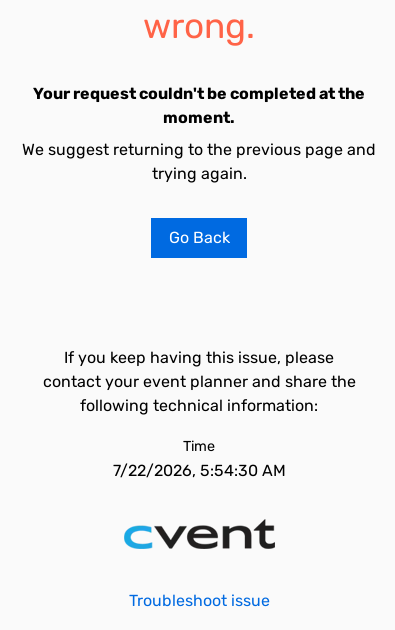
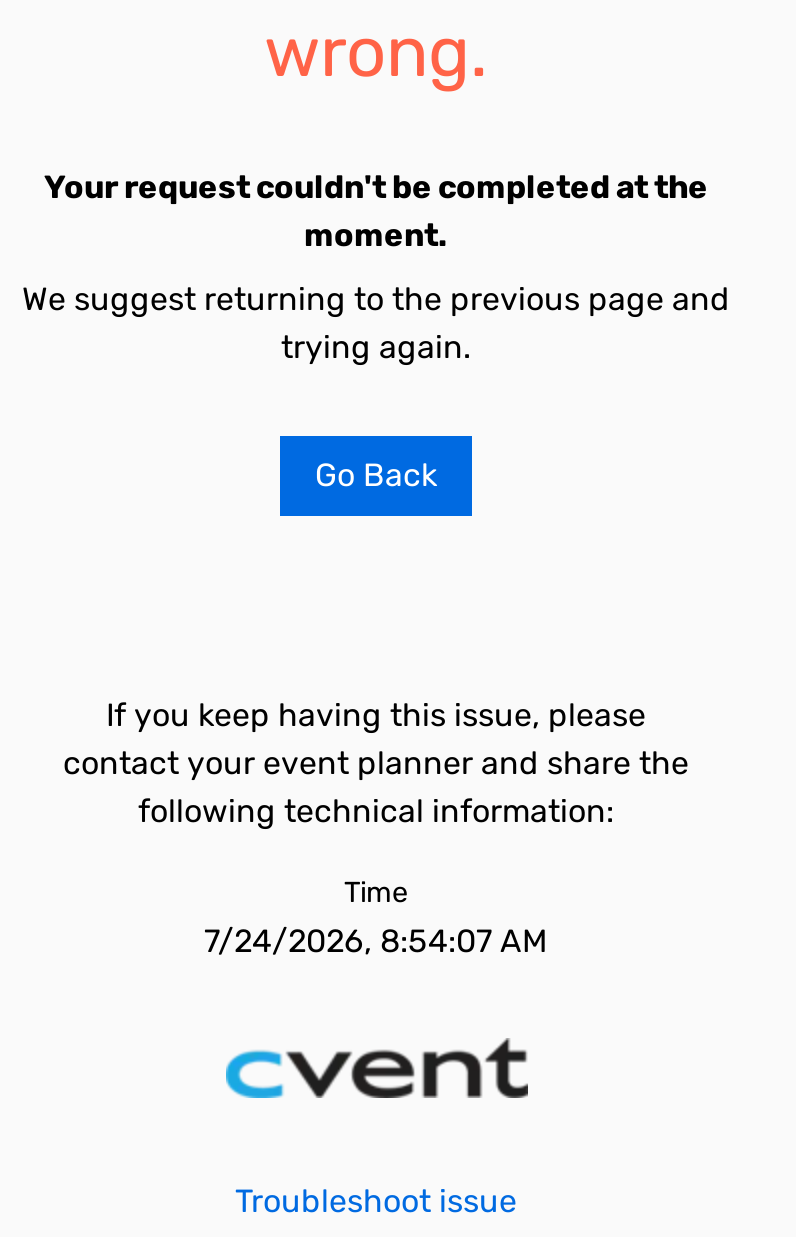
[112,461,285,480] 7/22/2026, 5:54:30 AM -> [204,922,548,960] 7/24/2026, 8:54:07 AM

